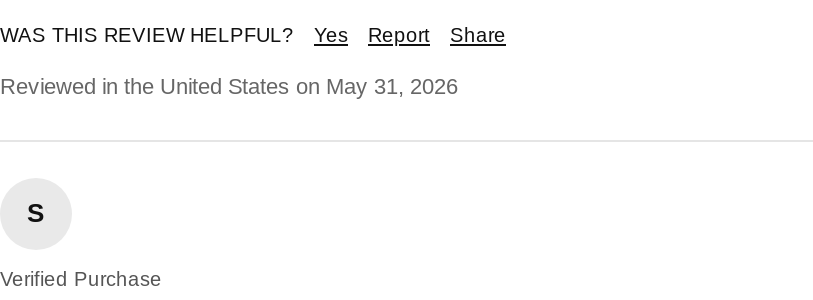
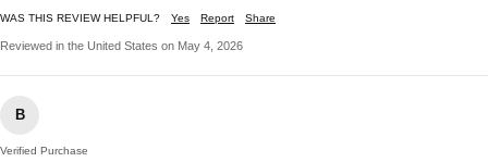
[0,74,458,98] Reviewed in the United States on May 31, 2026 -> [0,39,243,52] Reviewed in the United States on May 4, 2026
[27,198,45,228] S -> [15,106,25,123] B

